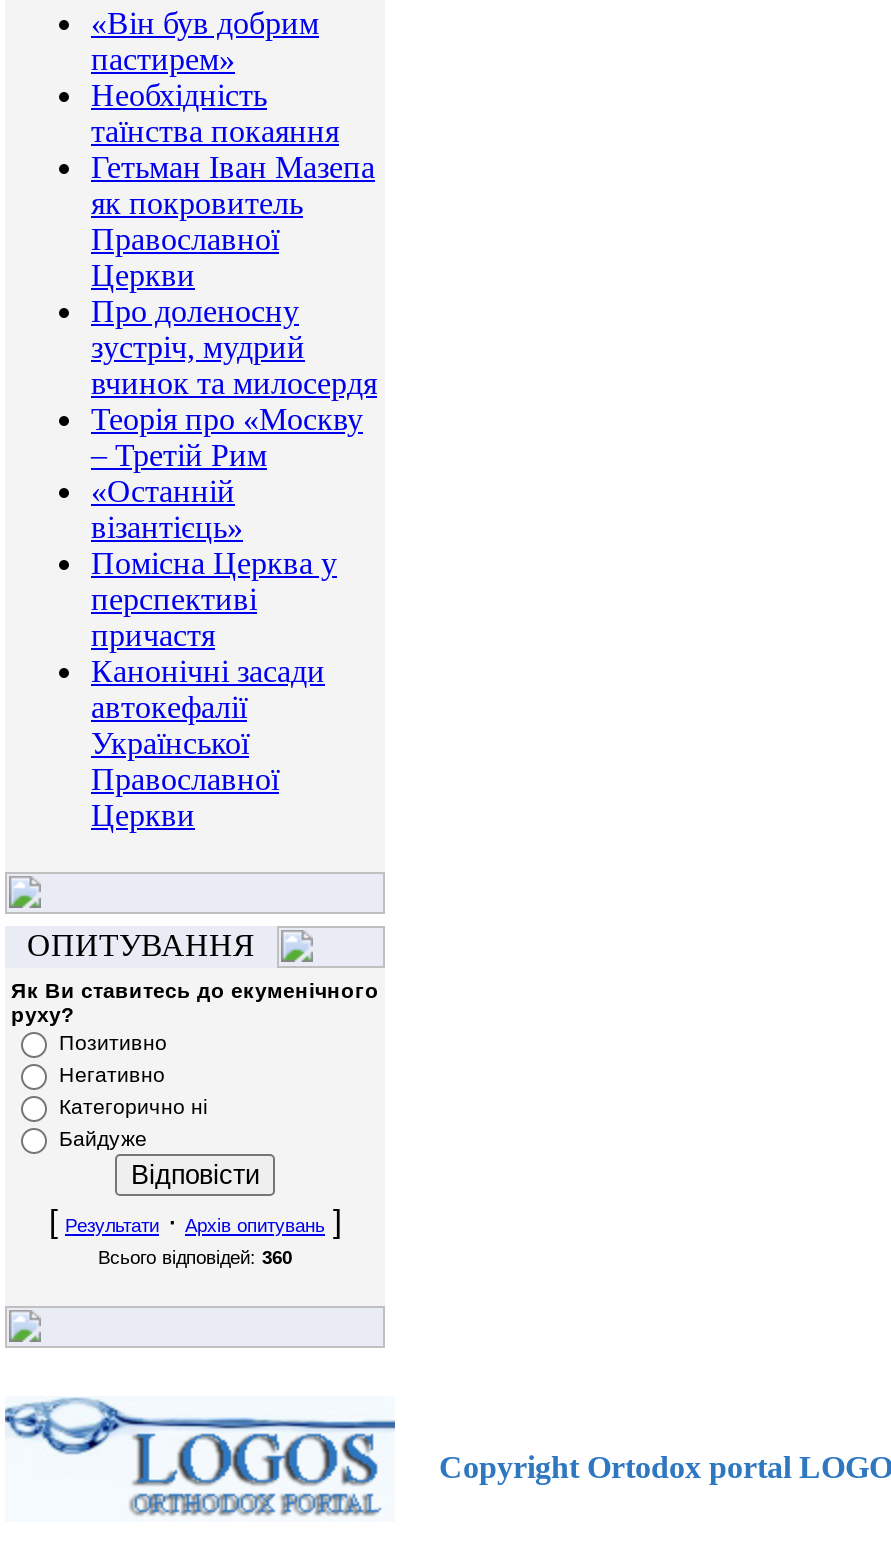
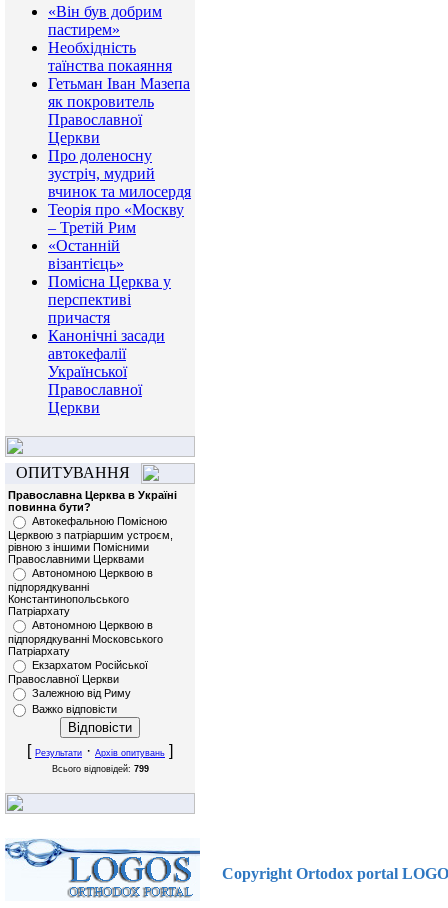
[11,978,379,1150] Як Ви ставитесь до екуменічного | руху? | Позитивно | Негативно | Категорично ні | Байдуже -> [8,489,177,715] Православна Церква в Україні | повинна бути? | Автокефальною Помісною | Церквою з патріаршим устроєм, | рівною з іншими Помісними | Православними Церквами | Автономною Церквою в | підпорядкуванні | Константинопольського | Патріархату | Автономною Церквою в | підпорядкуванні Московського | Патріархату | Екзархатом Російської | Православної Церкви | Залежною від Риму | Важко відповісти
[98,1248,292,1268] Всього відповідей: 360 -> [51,764,148,774] Всього відповідей: 799

